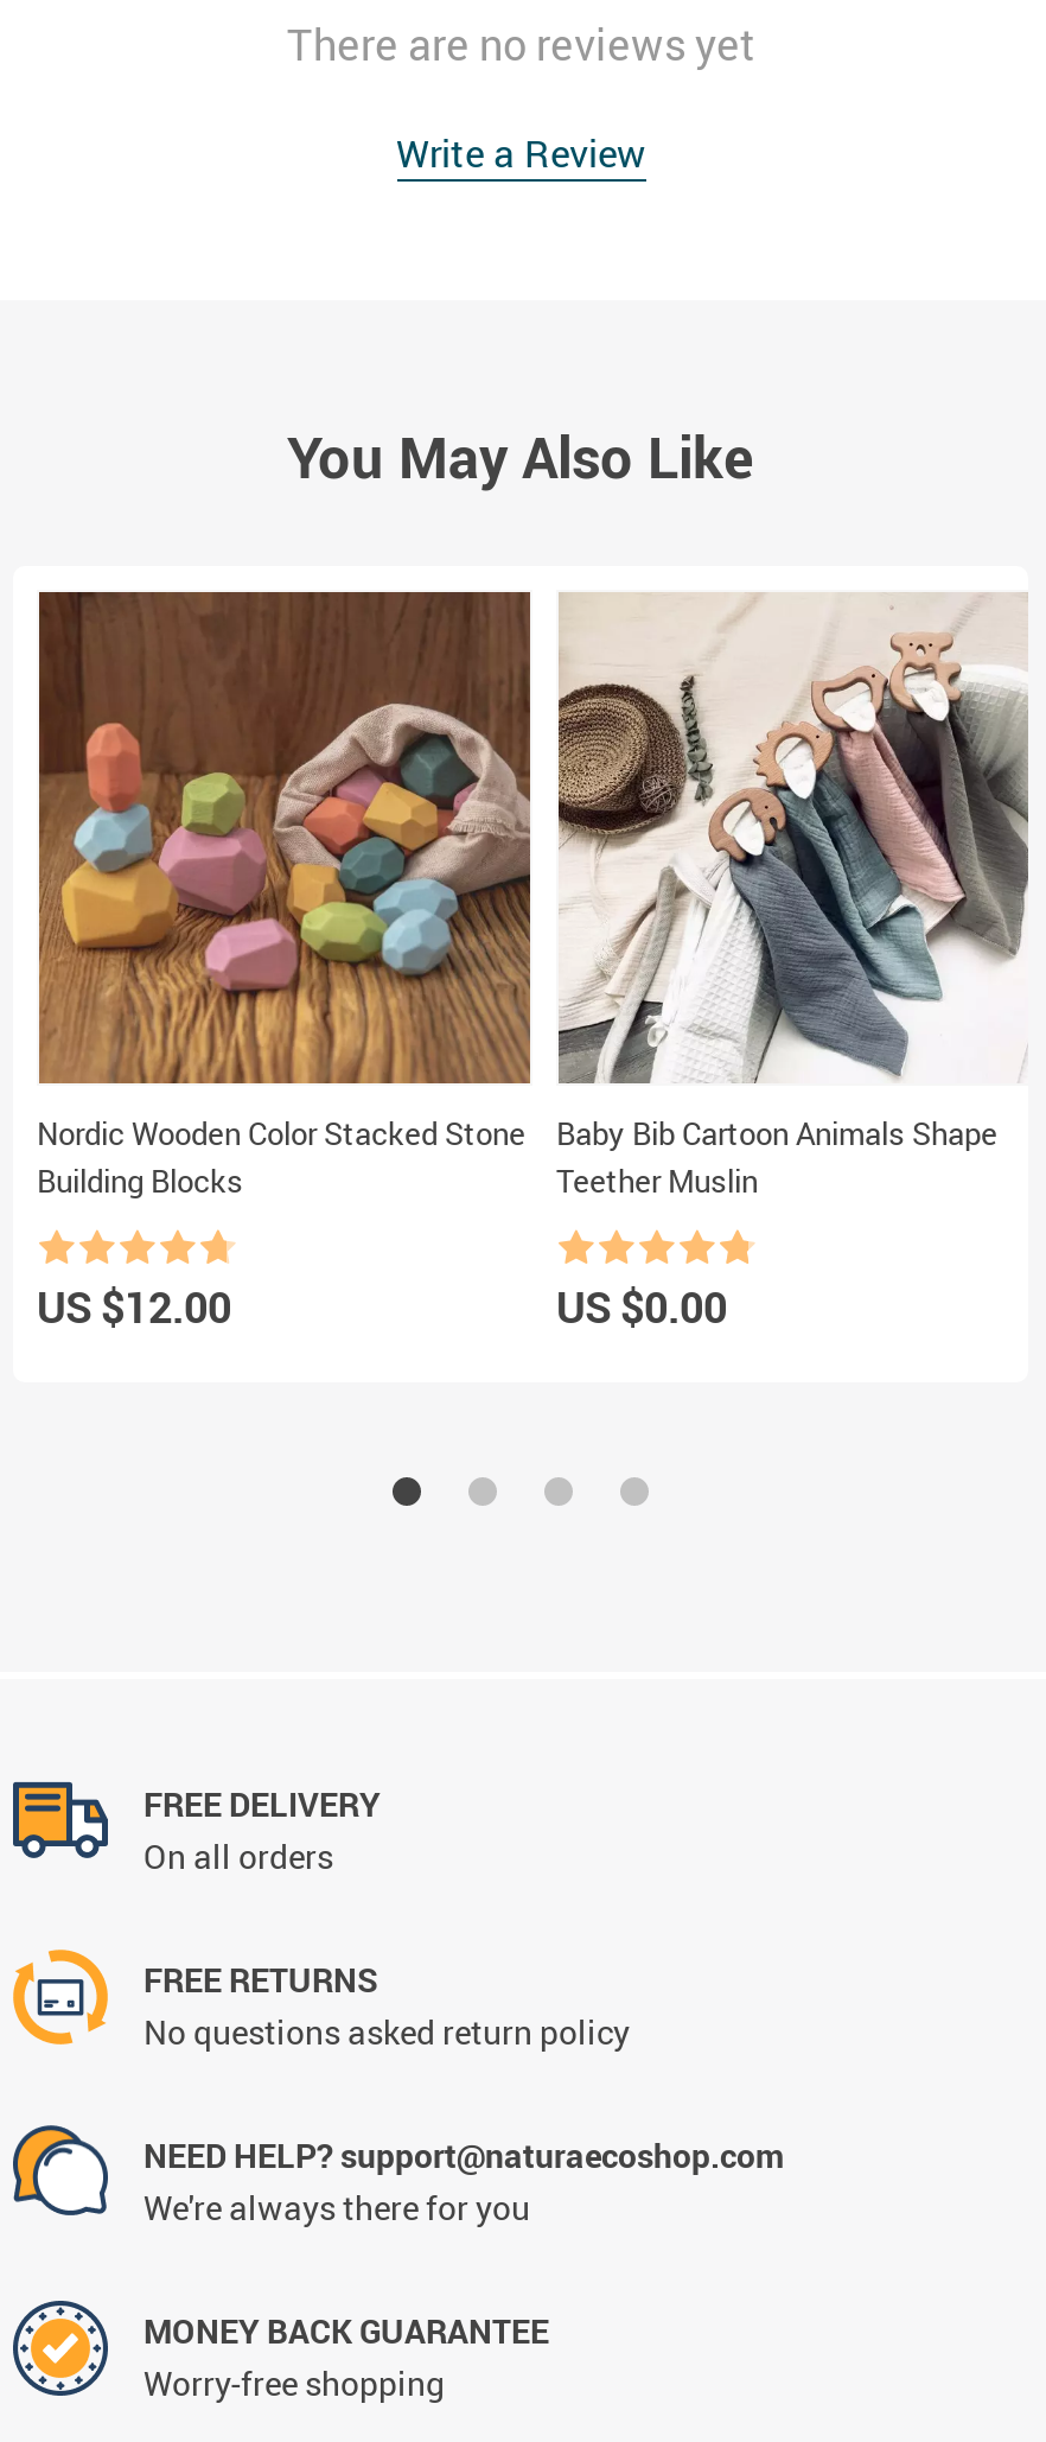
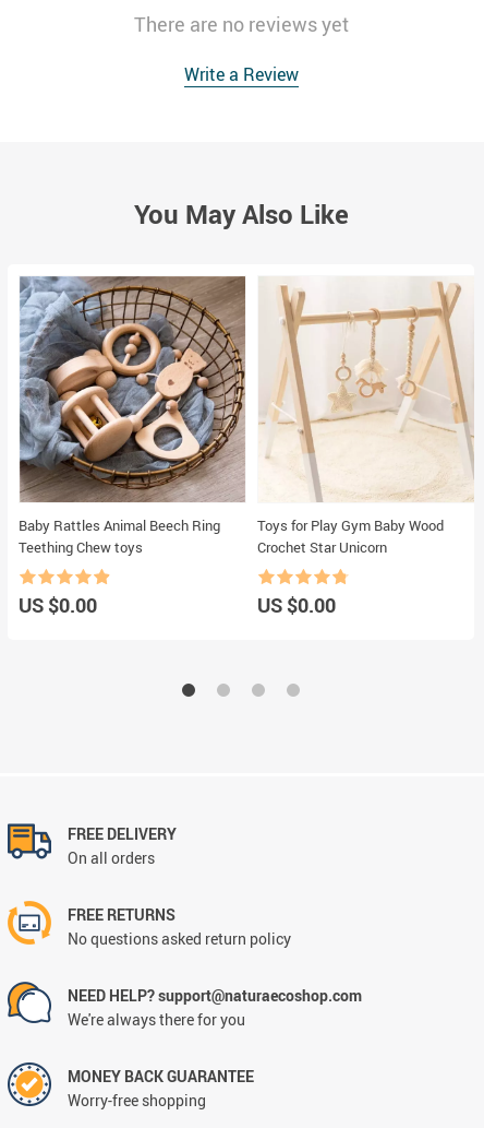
[37,590,530,1203] [image] | Nordic Wooden Color Stacked Stone | Building Blocks -> [19,275,246,557] [image] | Baby Rattles Animal Beech Ring | Teething Chew toys
[556,592,1031,1203] [image] | Baby Bib Cartoon Animals Shape | Teether Muslin -> [257,277,474,557] [image] | Toys for Play Gym Baby Wood | Crochet Star Unicorn
[37,1279,231,1336] US $12.00 -> [19,592,97,618] US $0.00

